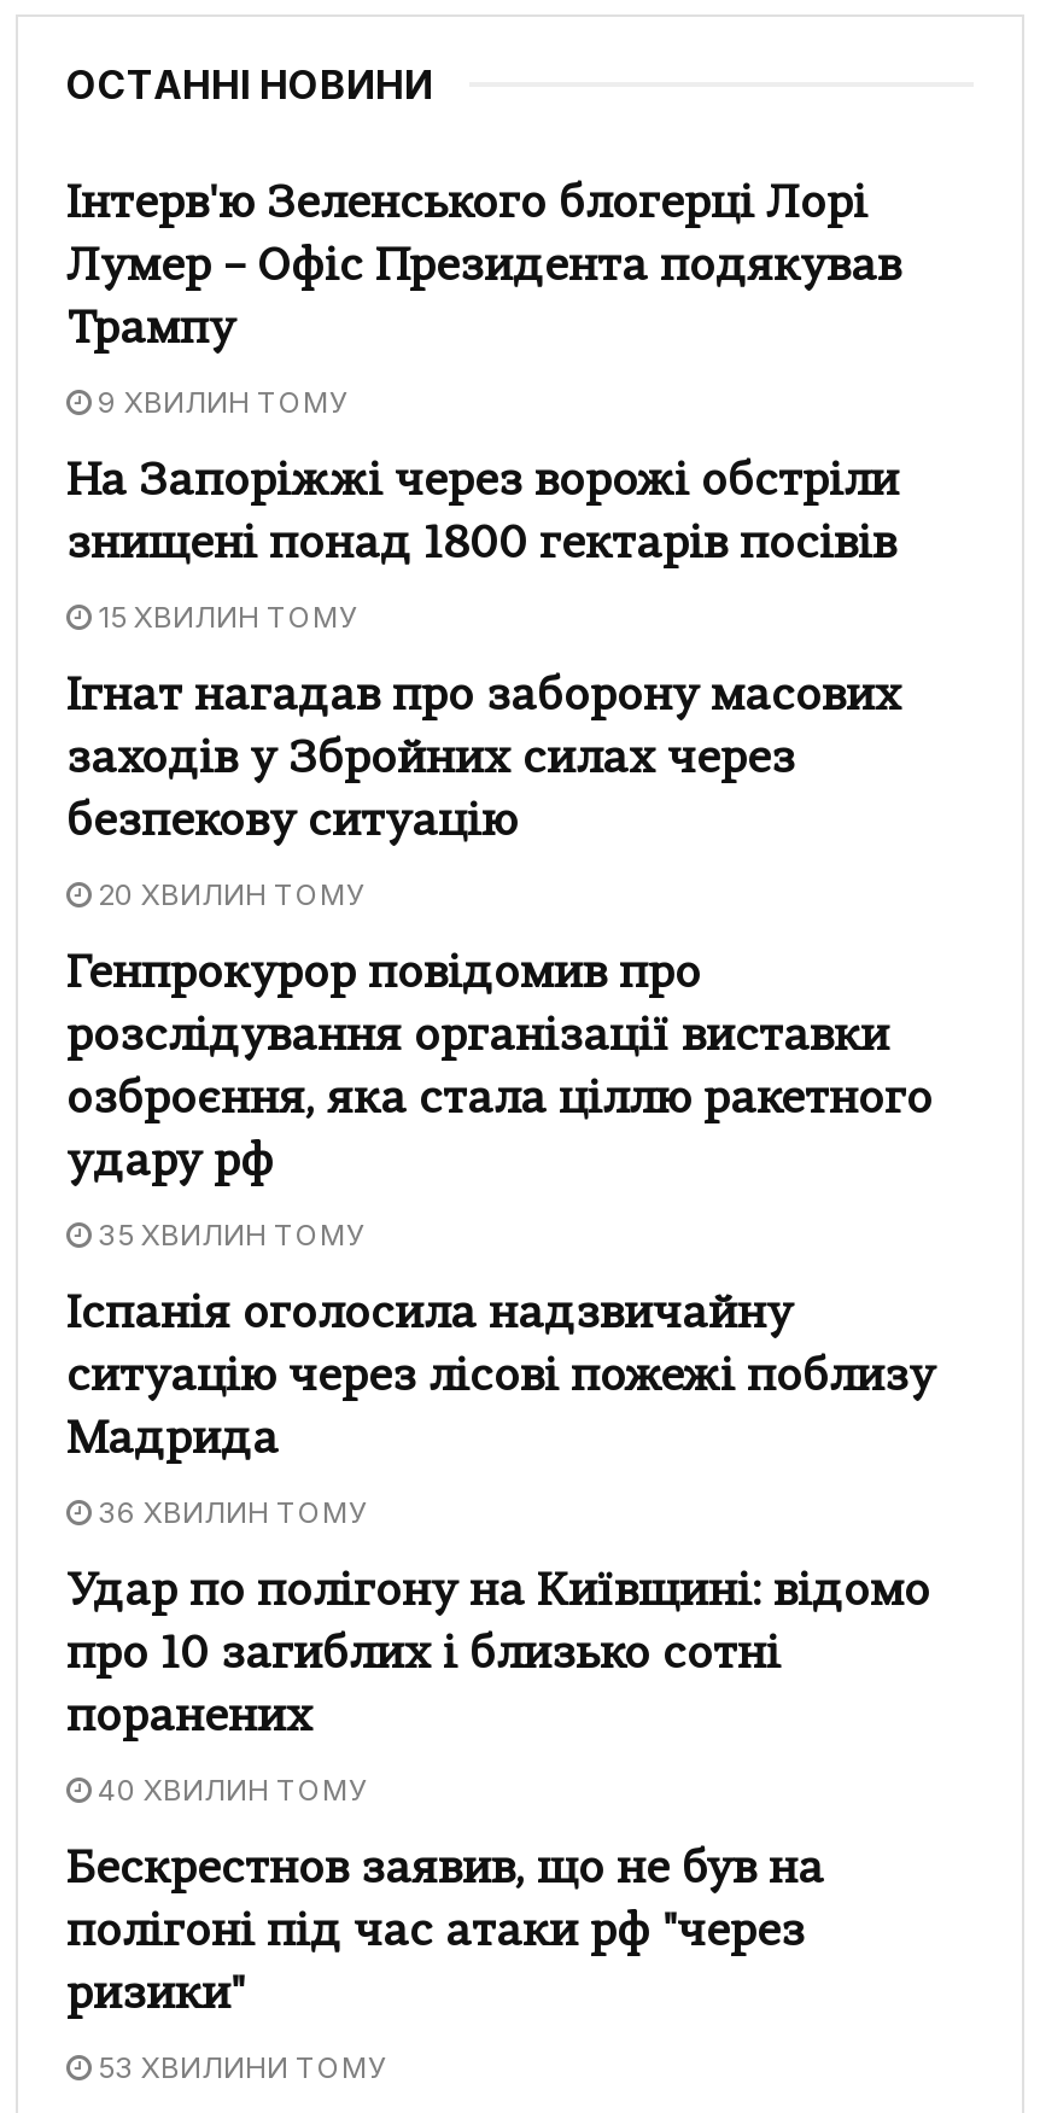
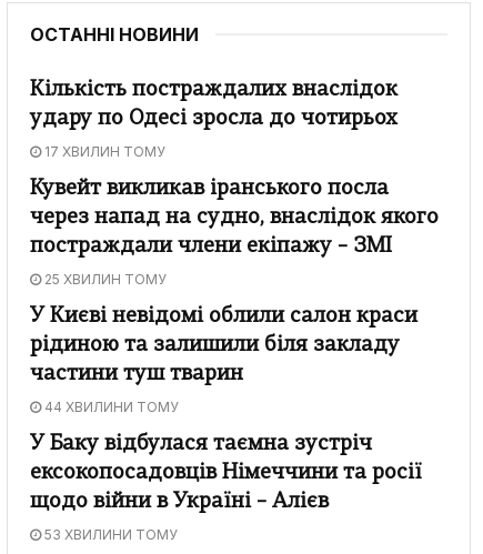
[66,183,935,2019] Інтерв'ю Зеленського блогерці Лорі | Лумер – Офіс Президента подякував | Трампу | 9 ХВИЛИН ТОМУ | На Запоріжжі через ворожі обстріли | знищені понад 1800 гектарів посівів | 15 ХВИЛИН ТОМУ | Ігнат нагадав про заборону масових | заходів у Збройних силах через | безпекову ситуацію | 20 ХВИЛИН ТОМУ | Генпрокурор повідомив про | розслідування організації виставки | озброєння, яка стала ціллю ракетного | удару рф | 35 ХВИЛИН ТОМУ | Іспанія оголосила надзвичайну | ситуацію через лісові пожежі поблизу | Мадрида | 36 ХВИЛИН ТОМУ | Удар по полігону на Київщині: відомо | про 10 загиблих і близько сотні | поранених | 40 ХВИЛИН ТОМУ | Бескрестнов заявив, що не був на | полігоні під час атаки рф "через | ризики" -> [30,80,439,513] Кількість постраждалих внаслідок | удару по Одесі зросла до чотирьох | 17 ХВИЛИН ТОМУ | Кувейт викликав іранського посла | через напад на судно, внаслідок якого | постраждали члени екіпажу – ЗМІ | 25 ХВИЛИН ТОМУ | У Києві невідомі облили салон краси | рідиною та залишили біля закладу | частини туш тварин | 44 ХВИЛИНИ ТОМУ | У Баку відбулася таємна зустріч | ексокопосадовців Німеччини та росії | щодо війни в Україні – Алієв

